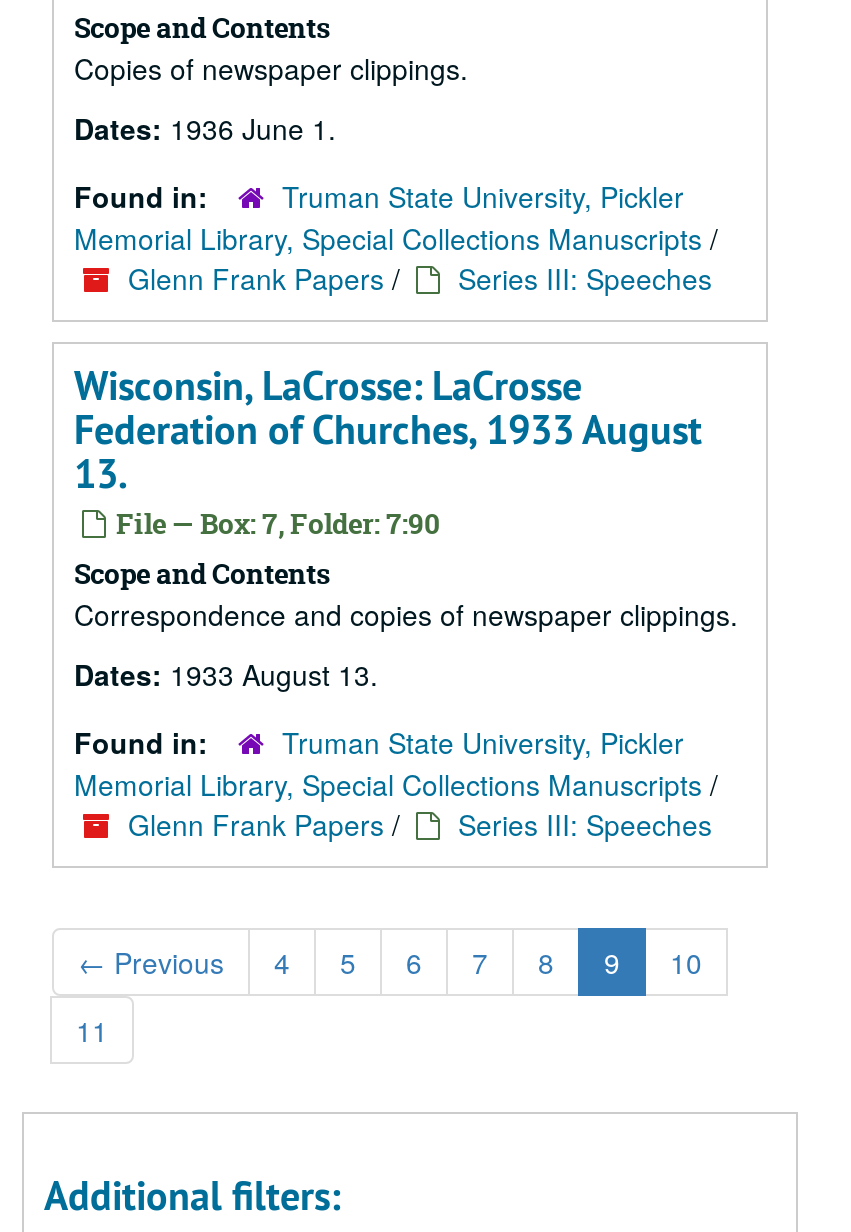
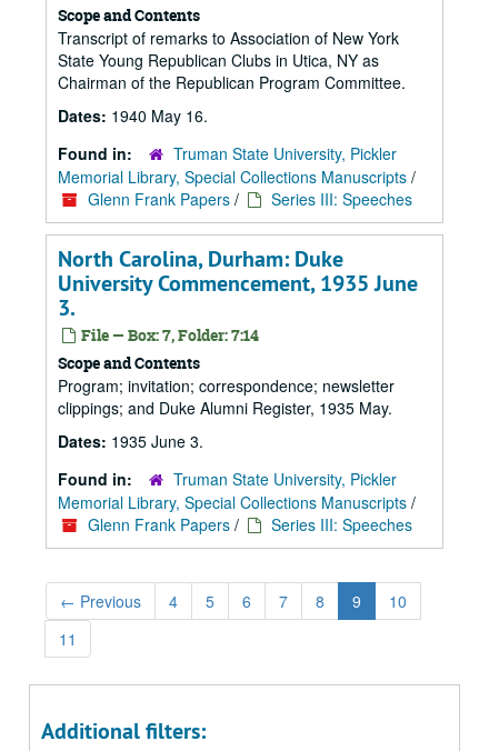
[74,48,468,88] Copies of newspaper clippings. -> [58,27,406,93] Transcript of remarks to Association of New York | State Young Republican Clubs in Utica, NY as | Chairman of the Republican Program Committee.
[74,108,336,148] Dates: 1936 June 1. -> [58,104,208,127] Dates: 1940 May 16.
[74,360,702,542] Wisconsin, LaCrosse: LaCrosse | Federation of Churches, 1933 August | 13. | File — Box: 7, Folder: 7:90 -> [58,244,418,346] North Carolina, Durham: Duke | University Commencement, 1935 June | 3. | File — Box: 7, Folder: 7:14
[74,594,738,634] Correspondence and copies of newspaper clippings. -> [58,374,395,419] Program; invitation; correspondence; newsletter | clippings; and Duke Alumni Register, 1935 May.
[74,654,378,694] Dates: 1933 August 13. -> [58,430,203,452] Dates: 1935 June 3.

